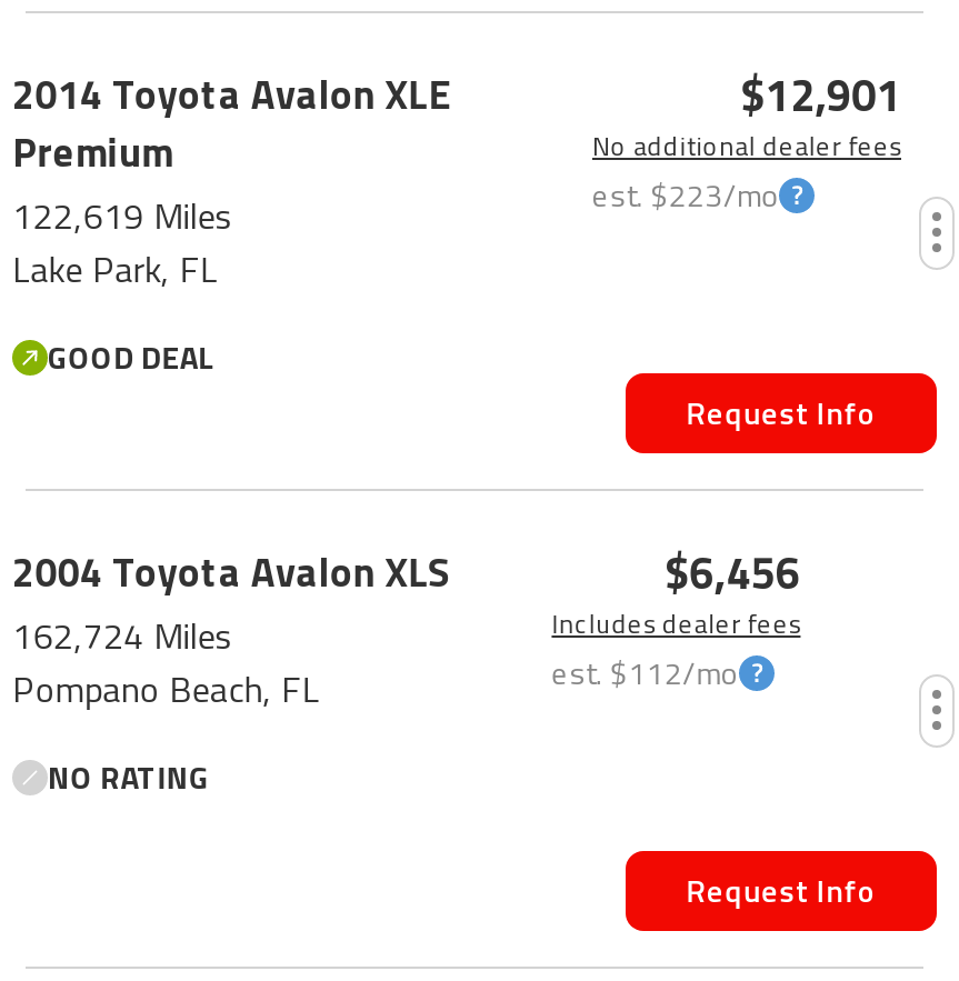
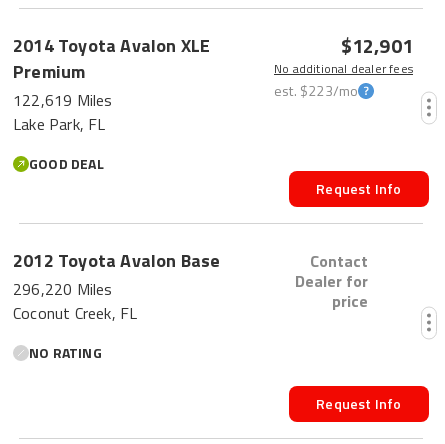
[12,542,451,602] 2004 Toyota Avalon XLS -> [13,247,220,274] 2012 Toyota Avalon Base
[552,538,801,694] $6,456 | Includes dealer fees | est. $112/mo -> [295,249,368,313] Contact | Dealer for | price
[12,609,234,662] 162,724 Miles -> [13,277,113,301] 296,220 Miles
[12,662,320,715] Pompano Beach, FL -> [13,301,137,325] Coconut Creek, FL

